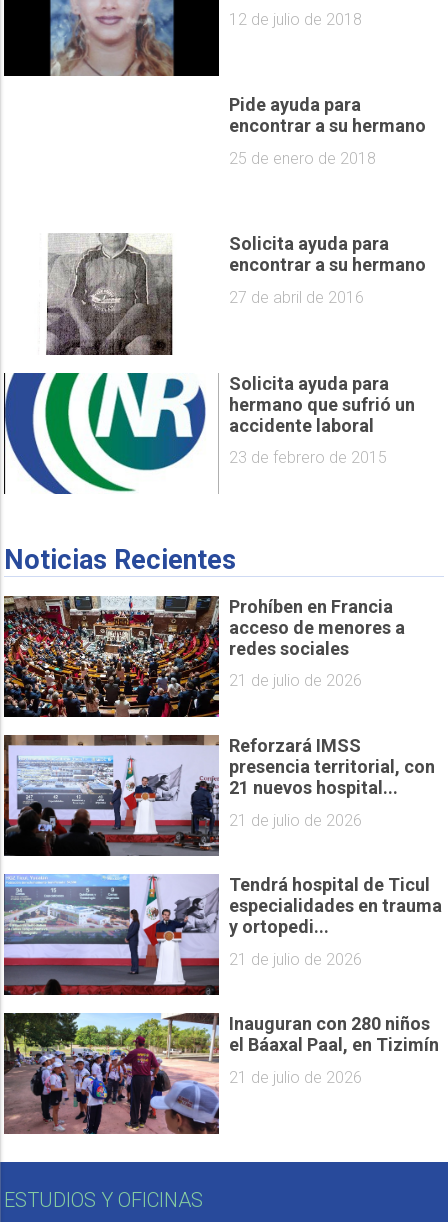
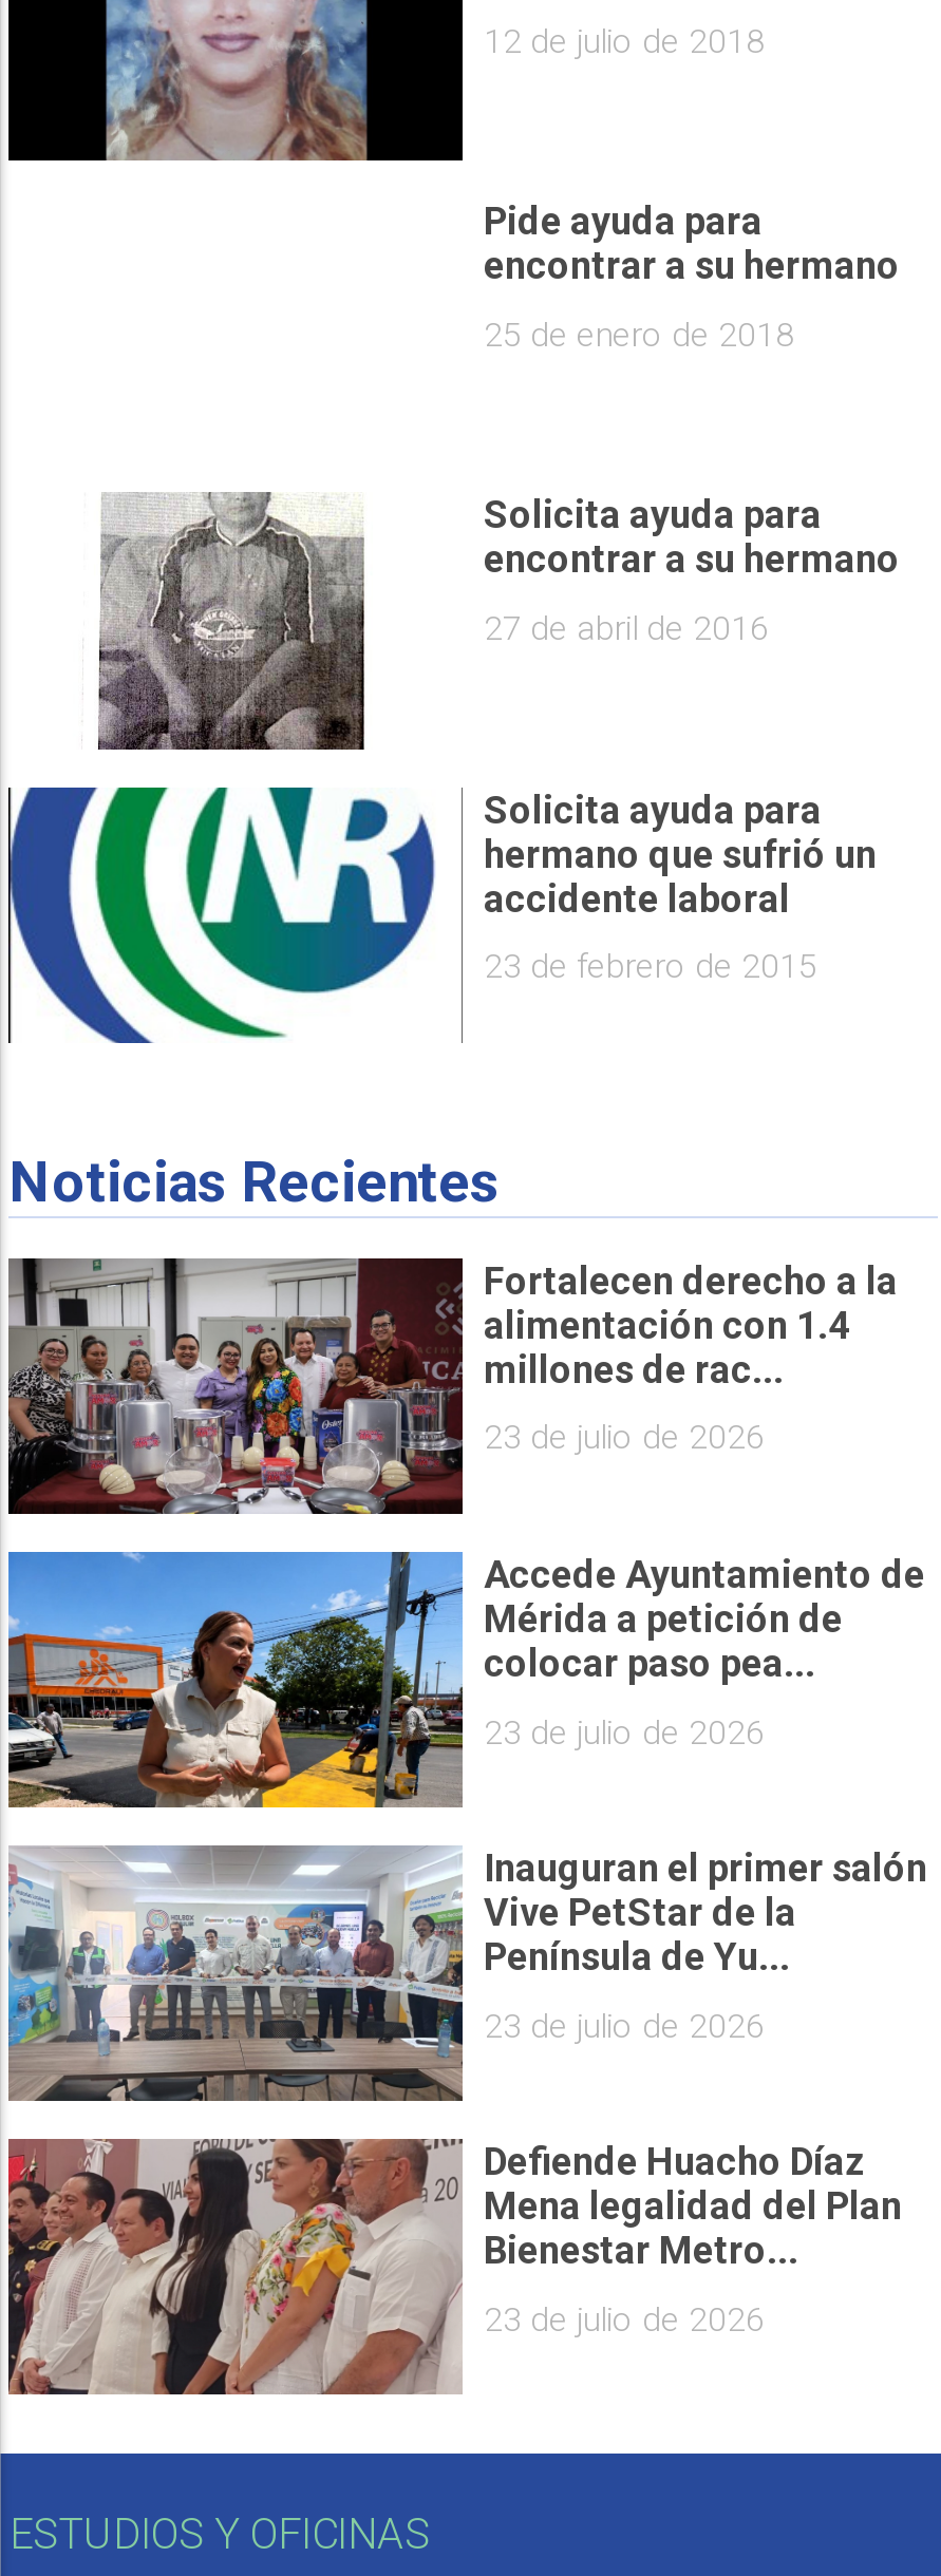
[3,595,405,718] [image] | Prohíben en Francia | acceso de menores a | redes sociales -> [8,1256,898,1516] [image] | Fortalecen derecho a la | alimentación con 1.4 | millones de rac...
[229,671,362,690] 21 de julio de 2026 -> [484,1417,765,1458] 23 de julio de 2026
[3,734,435,857] [image] | Reforzará IMSS | presencia territorial, con | 21 nuevos hospital... -> [6,1550,925,1810] [image] | Accede Ayuntamiento de | Mérida a petición de | colocar paso pea...
[229,810,362,829] 21 de julio de 2026 -> [484,1711,765,1751] 23 de julio de 2026
[3,874,442,995] [image] | Tendrá hospital de Ticul | especialidades en trauma | y ortopedi... -> [6,1843,927,2101] [image] | Inauguran el primer salón | Vive PetStar de la | Península de Yu...
[229,950,362,969] 21 de julio de 2026 -> [484,2005,765,2045] 23 de julio de 2026
[3,1012,439,1135] [image] | Inauguran con 280 niños | el Báaxal Paal, en Tizimín -> [6,2137,902,2397] [image] | Defiende Huacho Díaz | Mena legalidad del Plan | Bienestar Metro...
[229,1068,362,1087] 21 de julio de 2026 -> [484,2299,765,2339] 23 de julio de 2026

